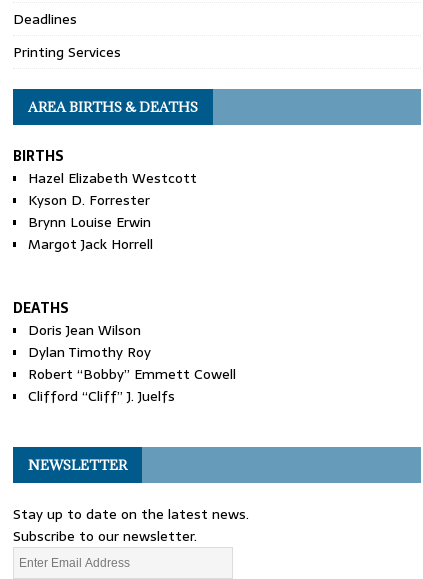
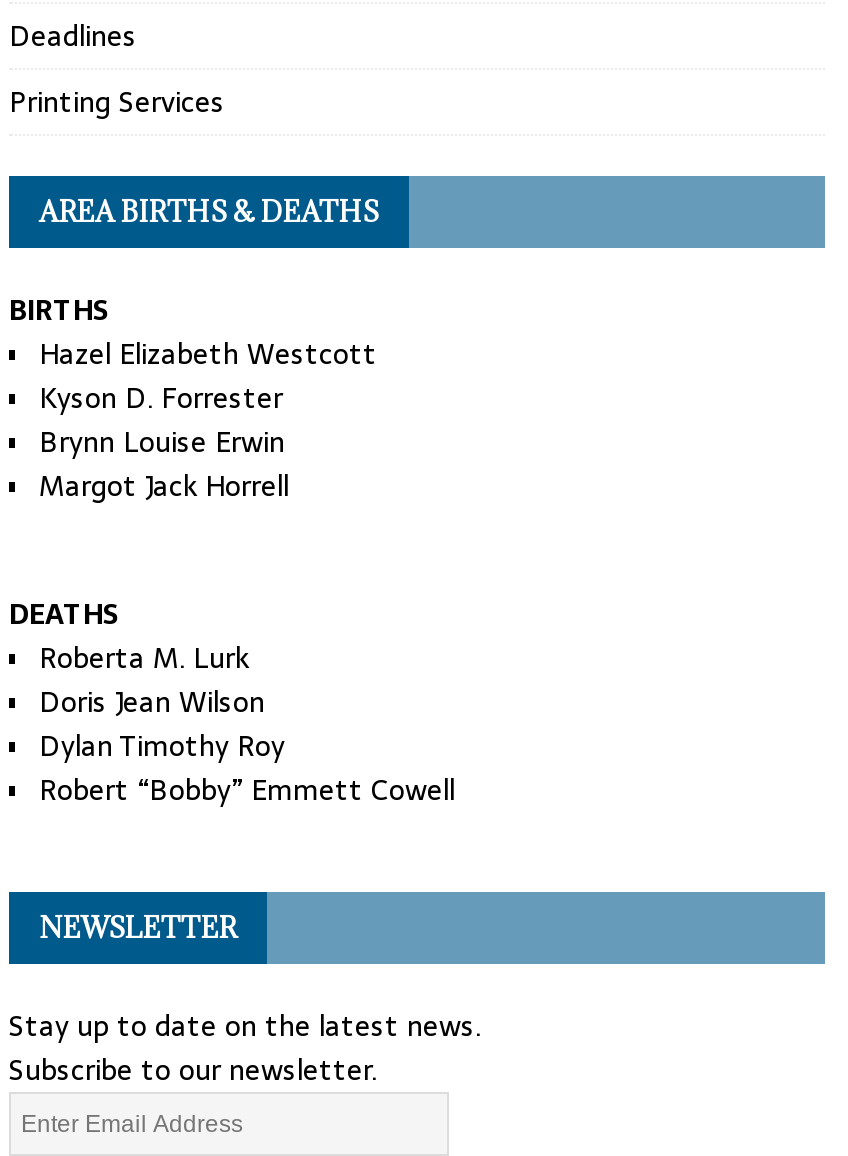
none -> [39,636,249,680] Roberta M. Lurk
moved [28,319,236,385] -> [39,680,455,812]: Doris Jean Wilson | Dylan Timothy Roy | Robert “Bobby” Emmett Cowell
[28,385,175,407] Clifford “Cliff” J. Juelfs -> none

